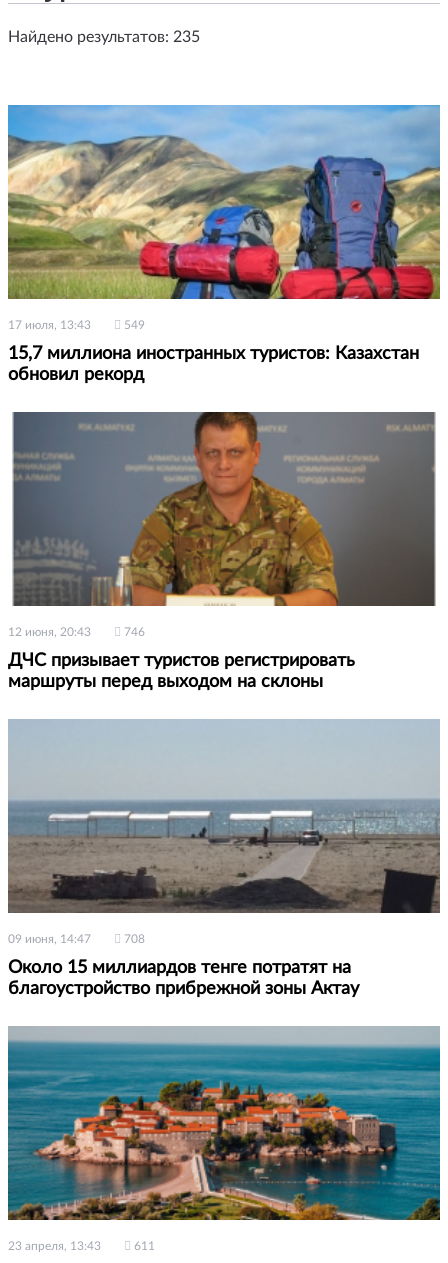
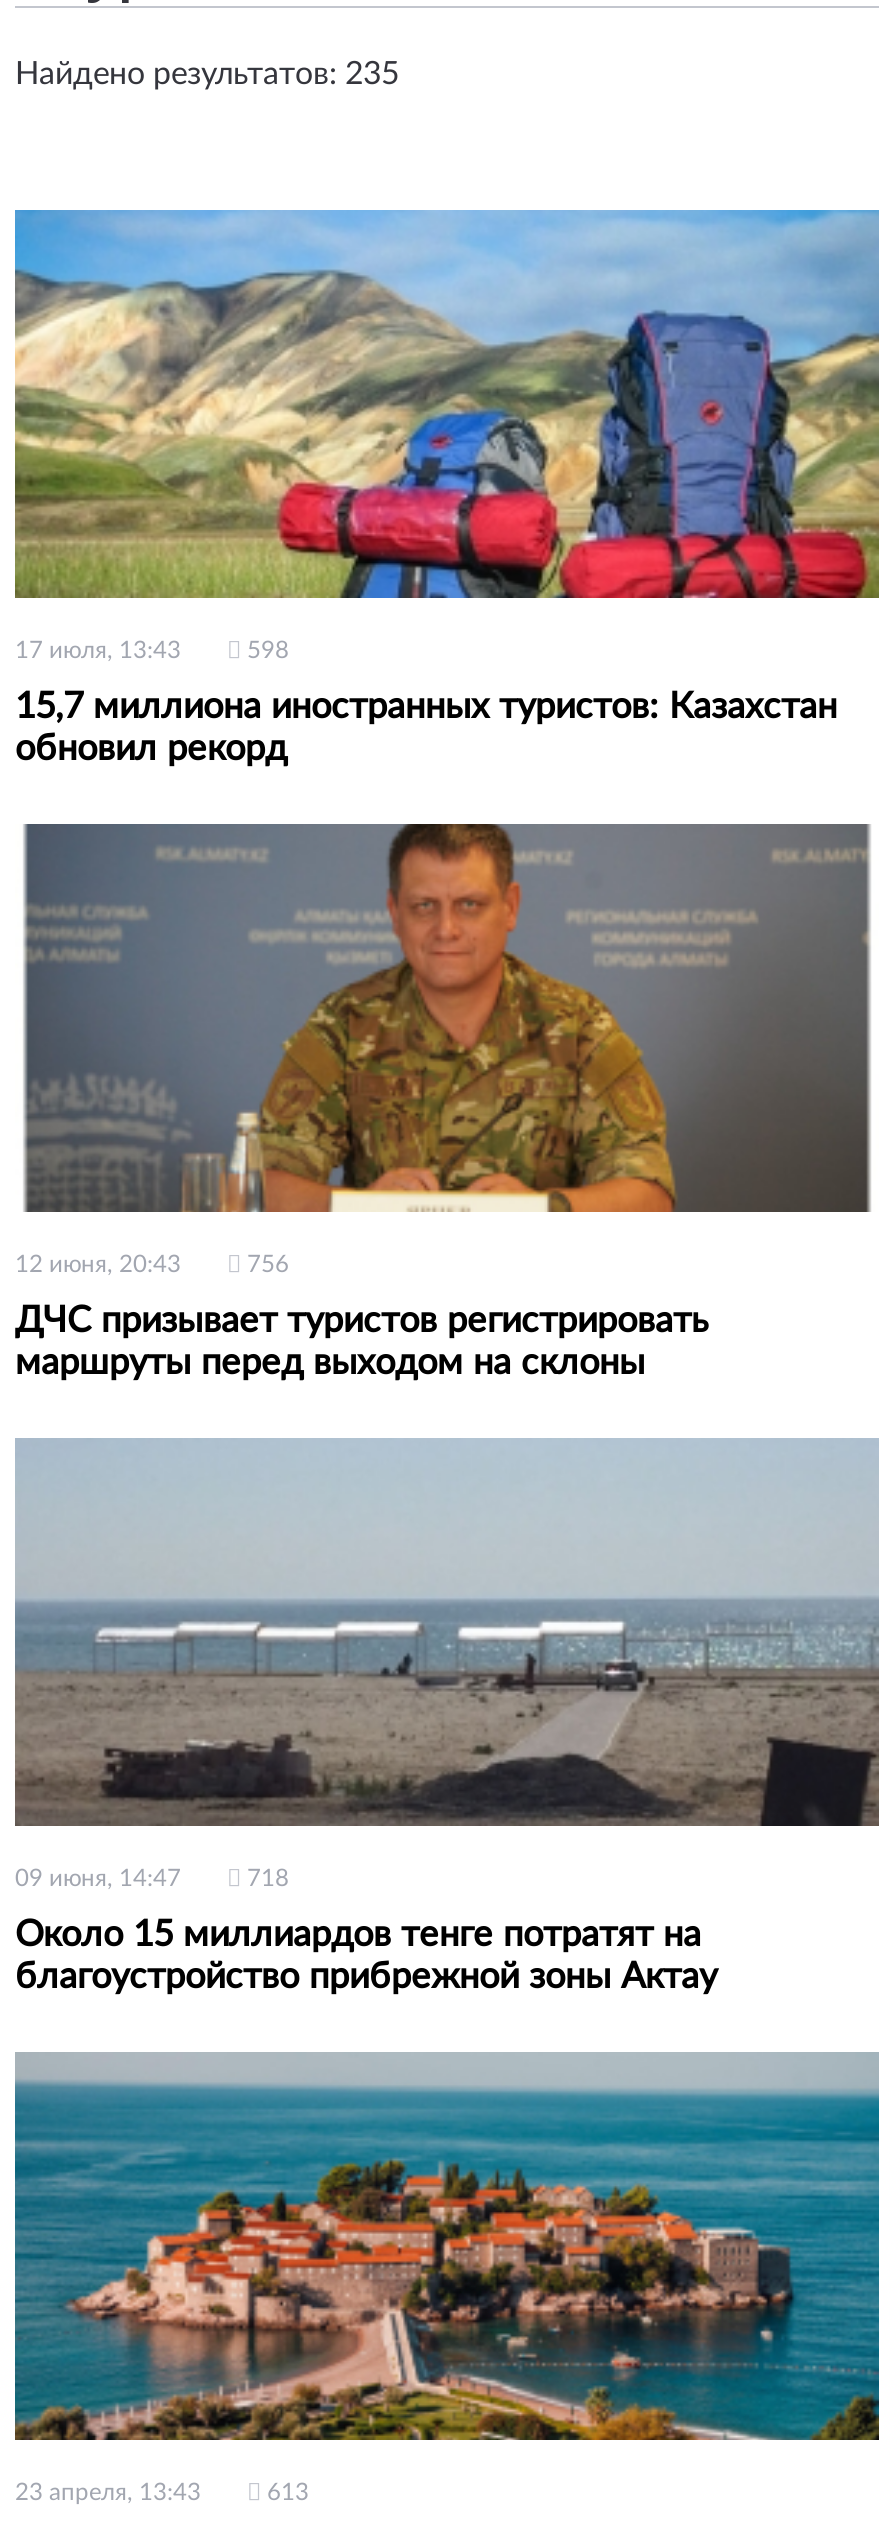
[121,319,145,331] 549 -> [241,638,289,662] 598
[121,626,145,638] 746 -> [241,1252,289,1276] 756
[121,933,145,945] 708 -> [241,1866,289,1890] 718
[131,1240,155,1252] 611 -> [261,2480,309,2504] 613

